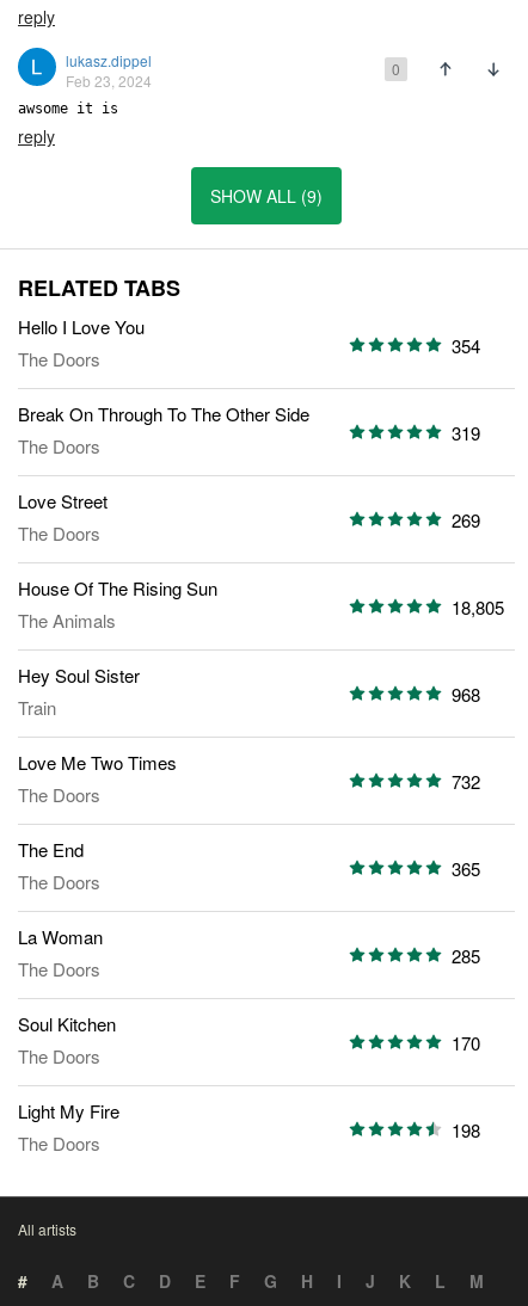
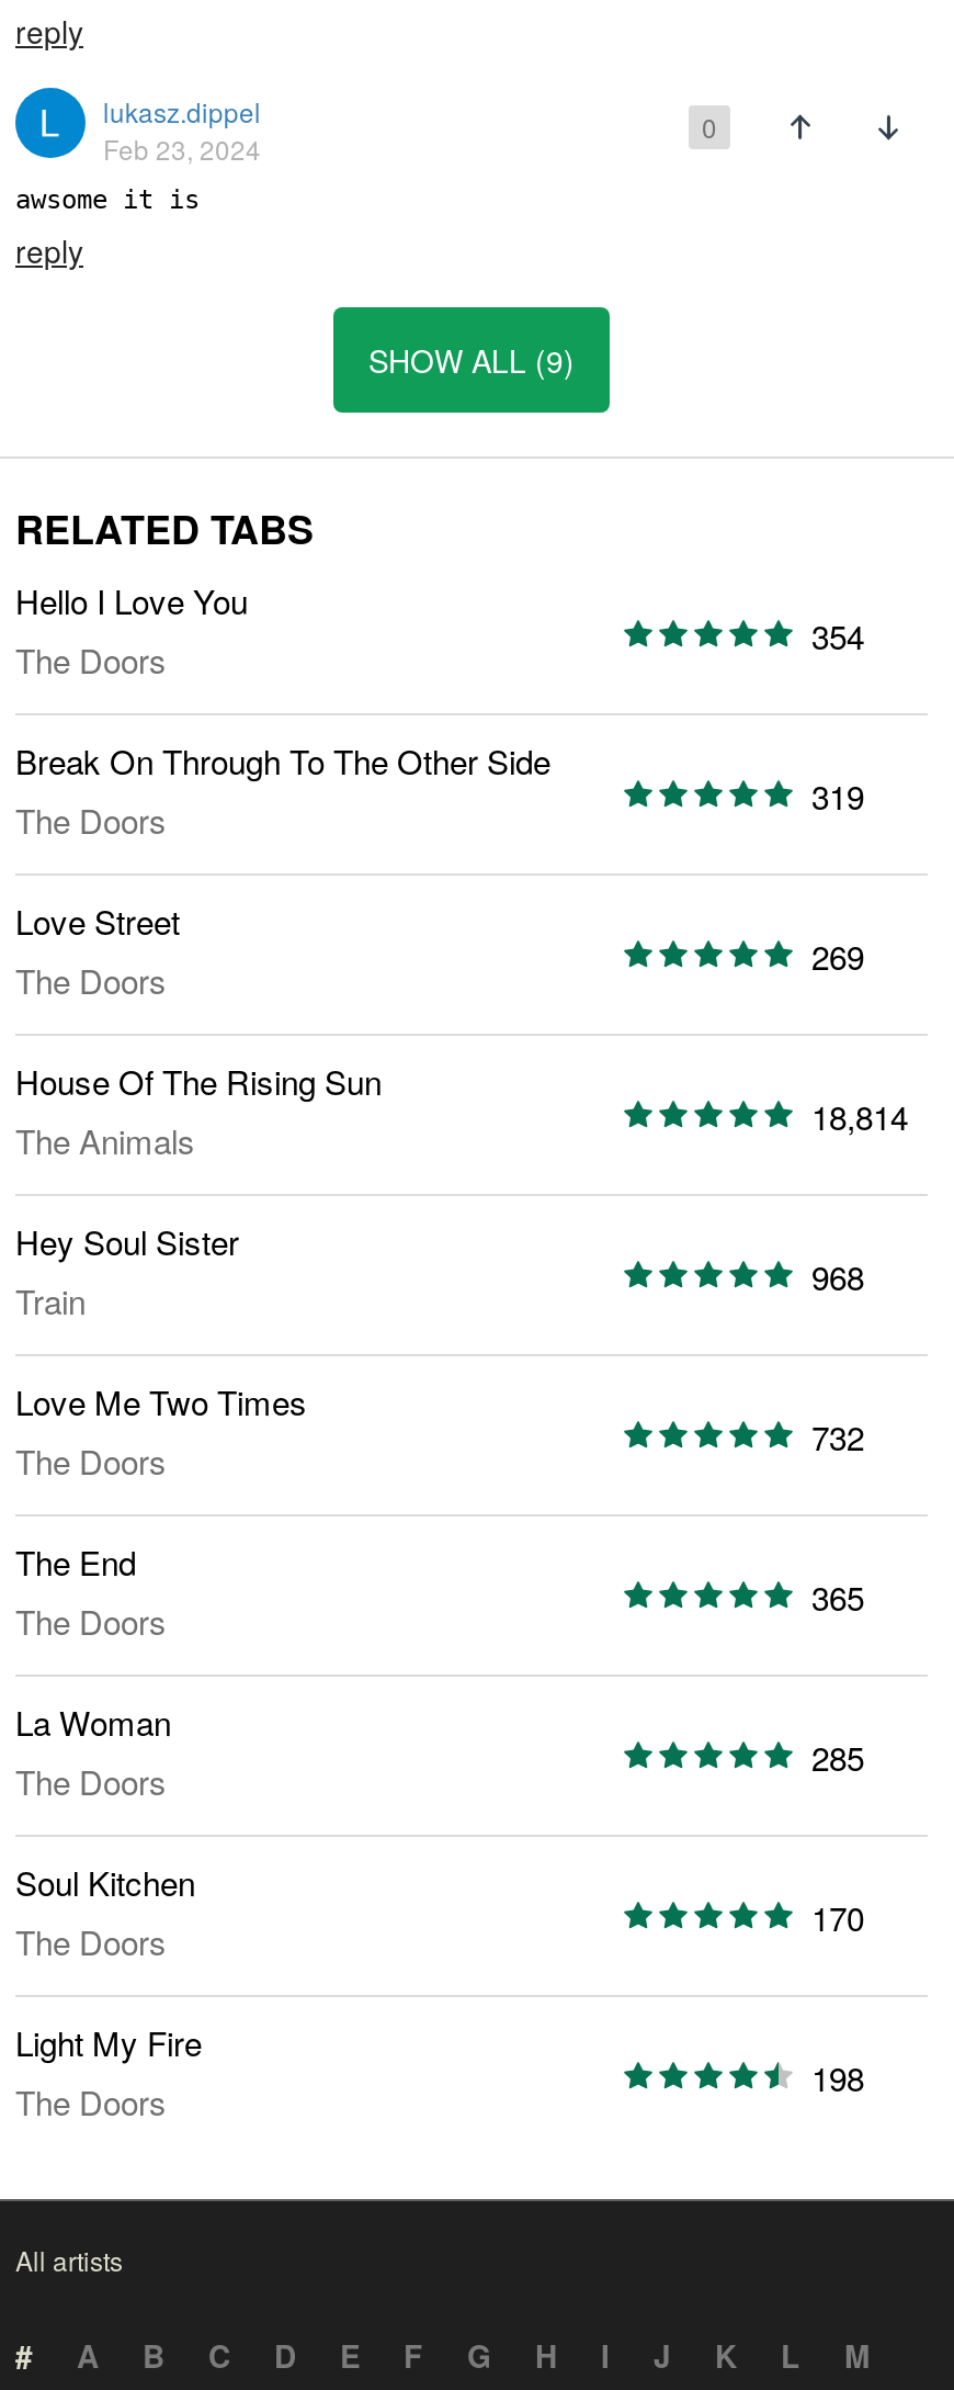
[452,594,504,619] 18,805 -> [811,1092,908,1138] 18,814

